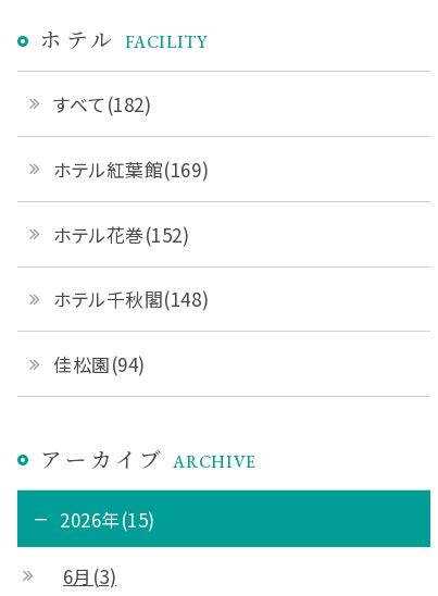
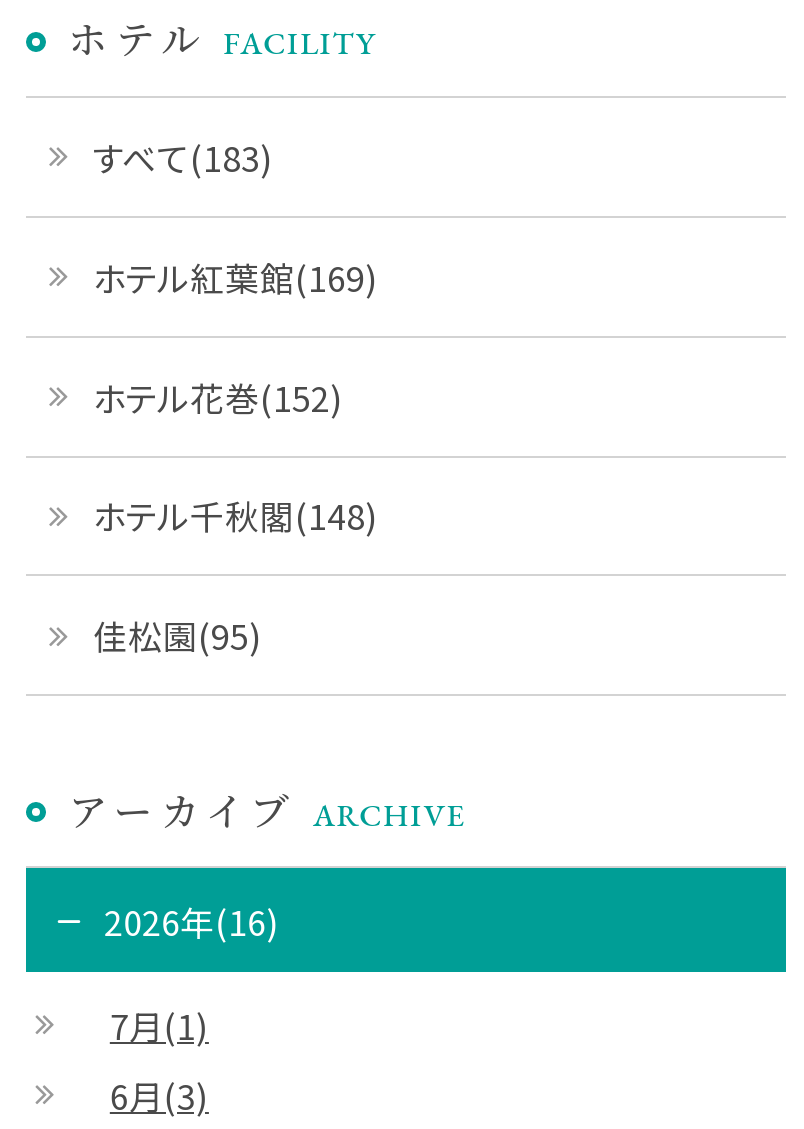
[54,90,152,117] すべて(182) -> [93,132,273,182] すべて(183)
[54,351,146,378] 佳松園(94) -> [93,611,262,661] 佳松園(95)
[60,505,155,532] 2026年(15) -> [104,895,279,1049] 2026年(16) | 7月(1)

